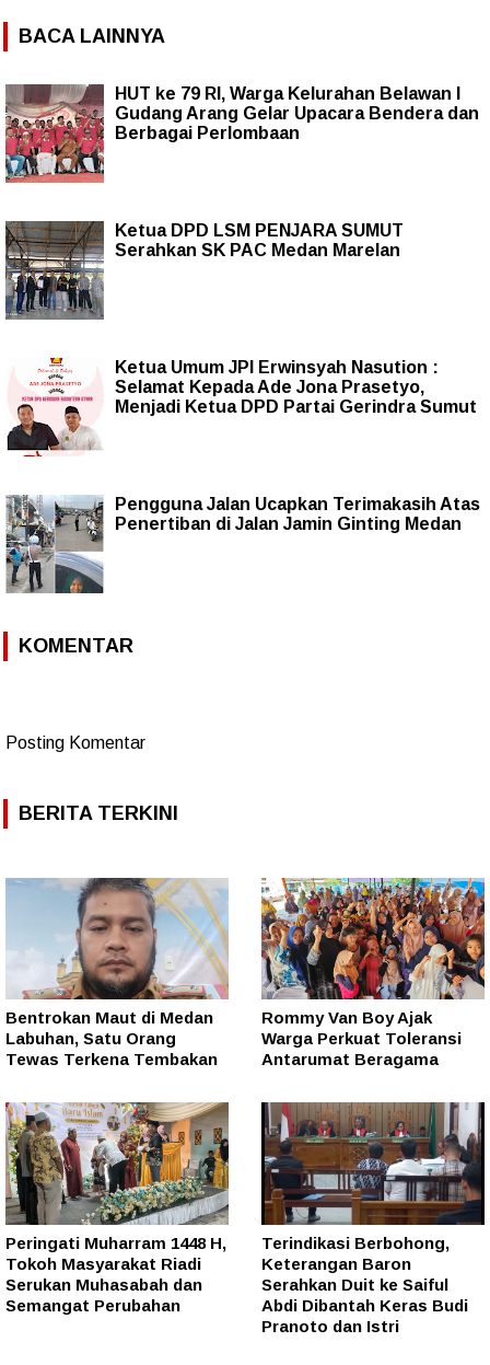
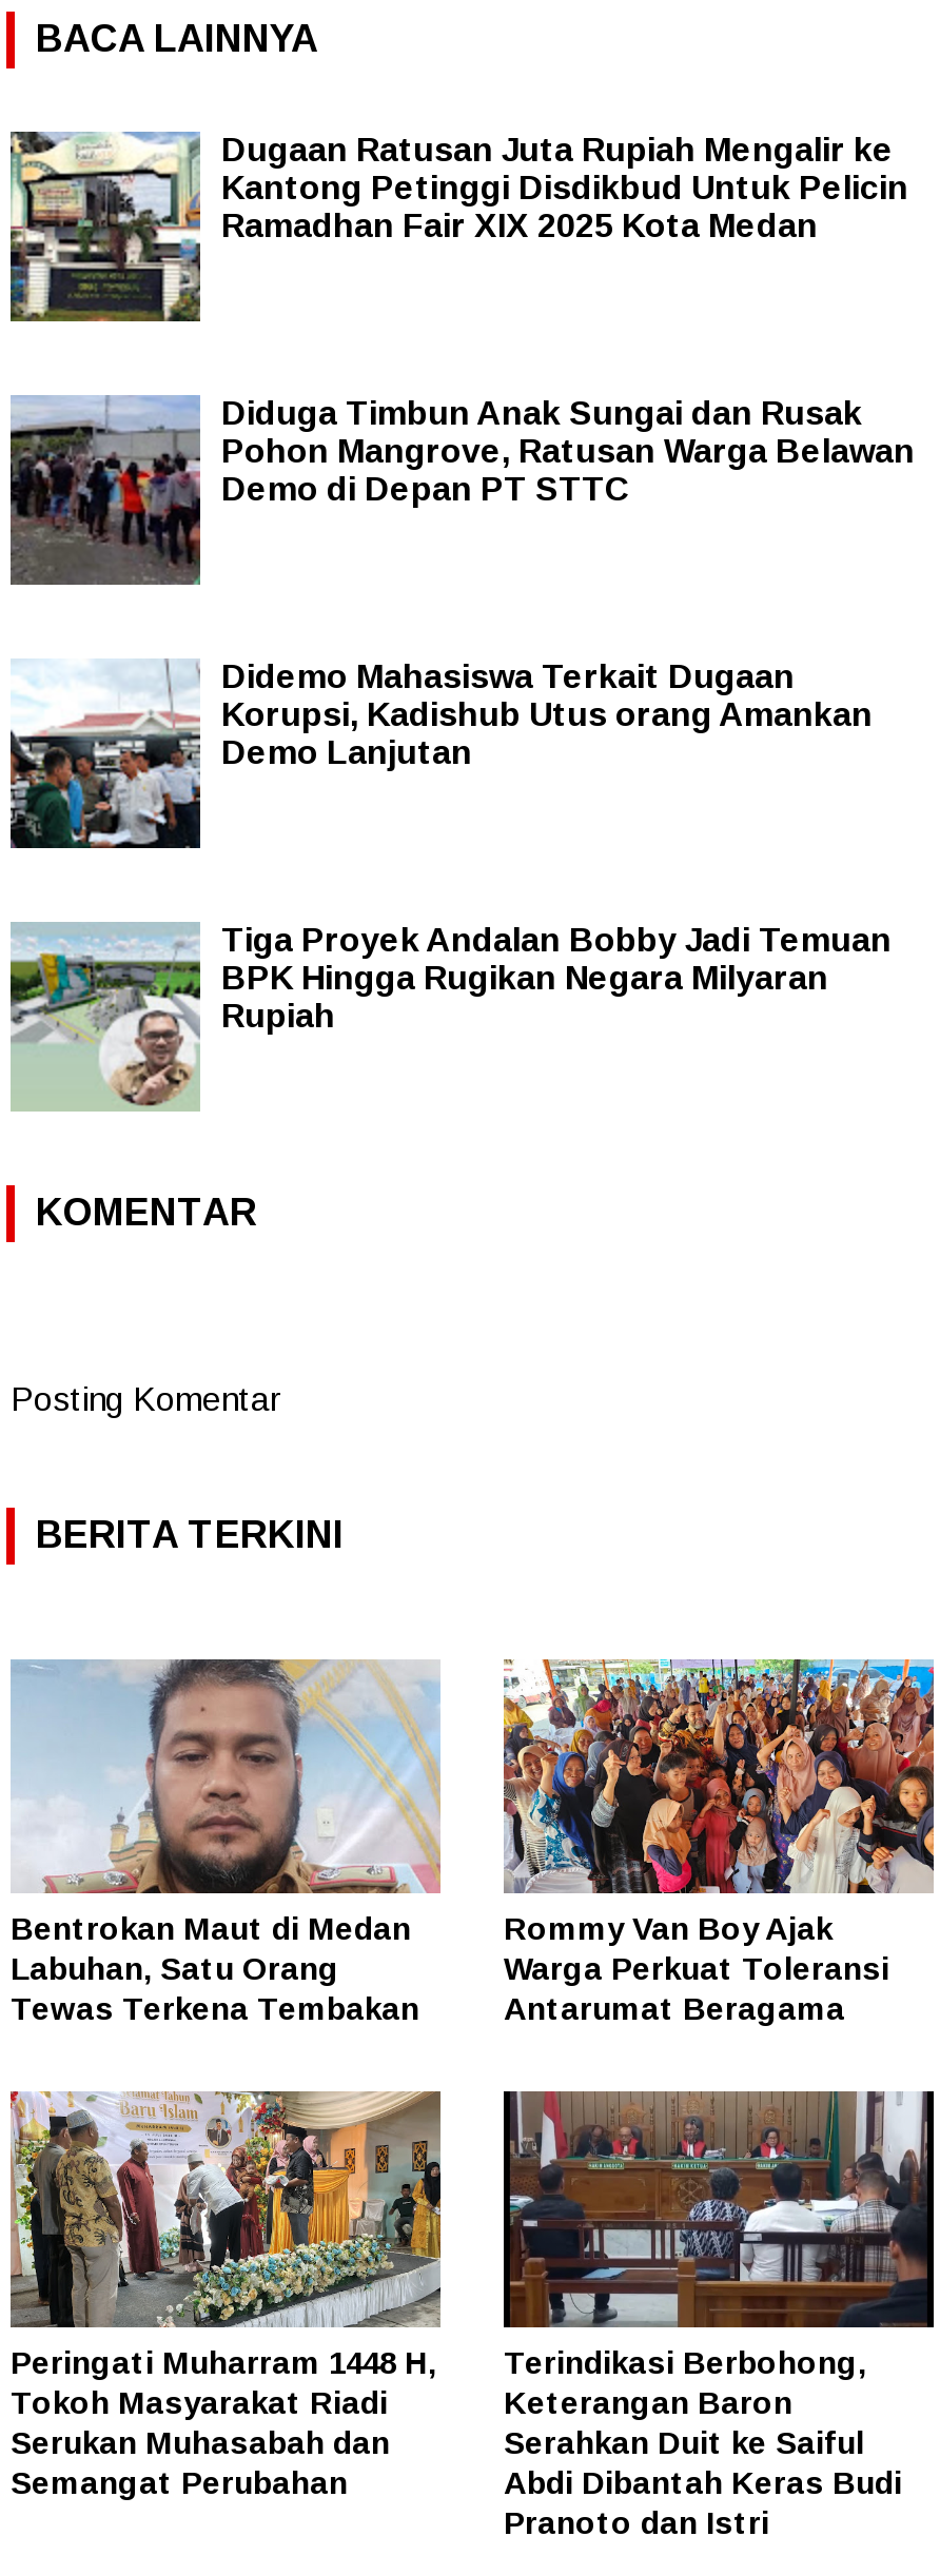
[4,83,479,184] [image] | HUT ke 79 RI, Warga Kelurahan Belawan I | Gudang Arang Gelar Upacara Bendera dan | Berbagai Perlombaan -> [8,130,908,323] [image] | Dugaan Ratusan Juta Rupiah Mengalir ke | Kantong Petinggi Disdikbud Untuk Pelicin | Ramadhan Fair XIX 2025 Kota Medan
[4,220,404,320] [image] | Ketua DPD LSM PENJARA SUMUT | Serahkan SK PAC Medan Marelan -> [11,395,915,583] [image] | Diduga Timbun Anak Sungai dan Rusak | Pohon Mangrove, Ratusan Warga Belawan | Demo di Depan PT STTC
[5,357,477,458] [image] | Ketua Umum JPI Erwinsyah Nasution : | Selamat Kepada Ade Jona Prasetyo, | Menjadi Ketua DPD Partai Gerindra Sumut -> [8,658,873,850] [image] | Didemo Mahasiswa Terkait Dugaan | Korupsi, Kadishub Utus orang Amankan | Demo Lanjutan
[5,495,480,593] [image] | Pengguna Jalan Ucapkan Terimakasih Atas | Penertiban di Jalan Jamin Ginting Medan -> [8,922,892,1109] [image] | Tiga Proyek Andalan Bobby Jadi Temuan | BPK Hingga Rugikan Negara Milyaran | Rupiah

